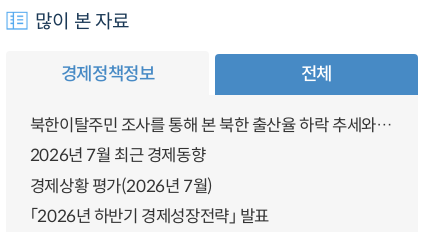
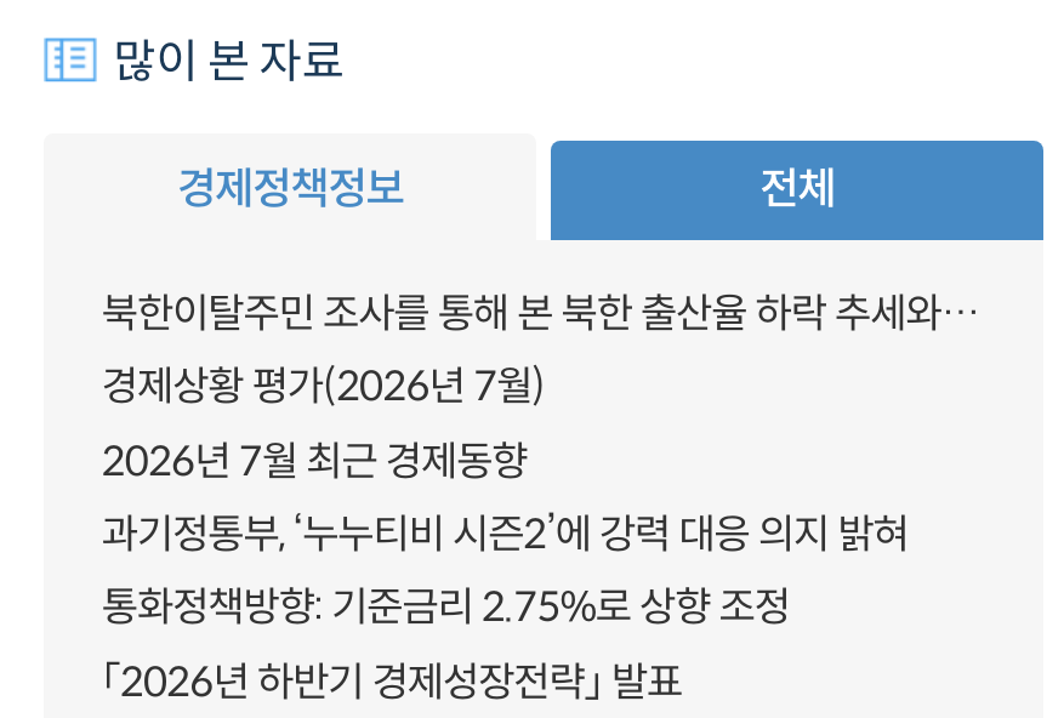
none -> [101,509,908,634] 과기정통부, ‘누누티비 시즌2’에 강력 대응 의지 밝혀 | 통화정책방향: 기준금리 2.75%로 상향 조정
moved [30,176,213,197] -> [101,362,545,413]: 경제상황 평가(2026년 7월)

